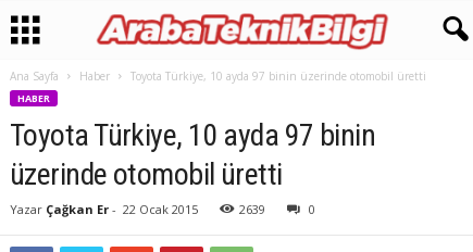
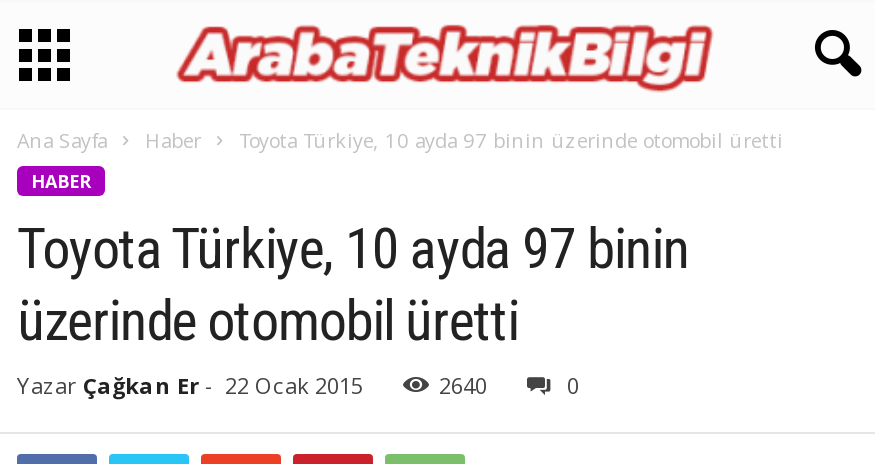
[239,201,265,217] 2639 -> [439,370,487,400] 2640

